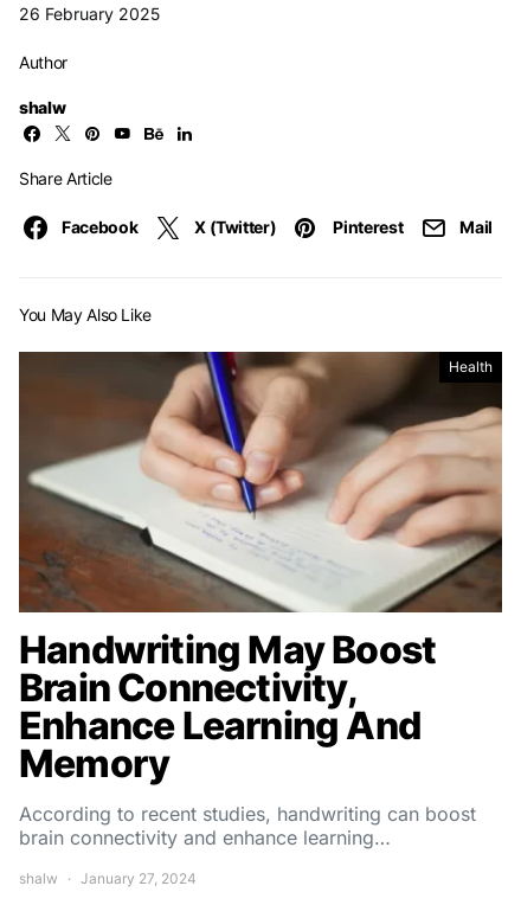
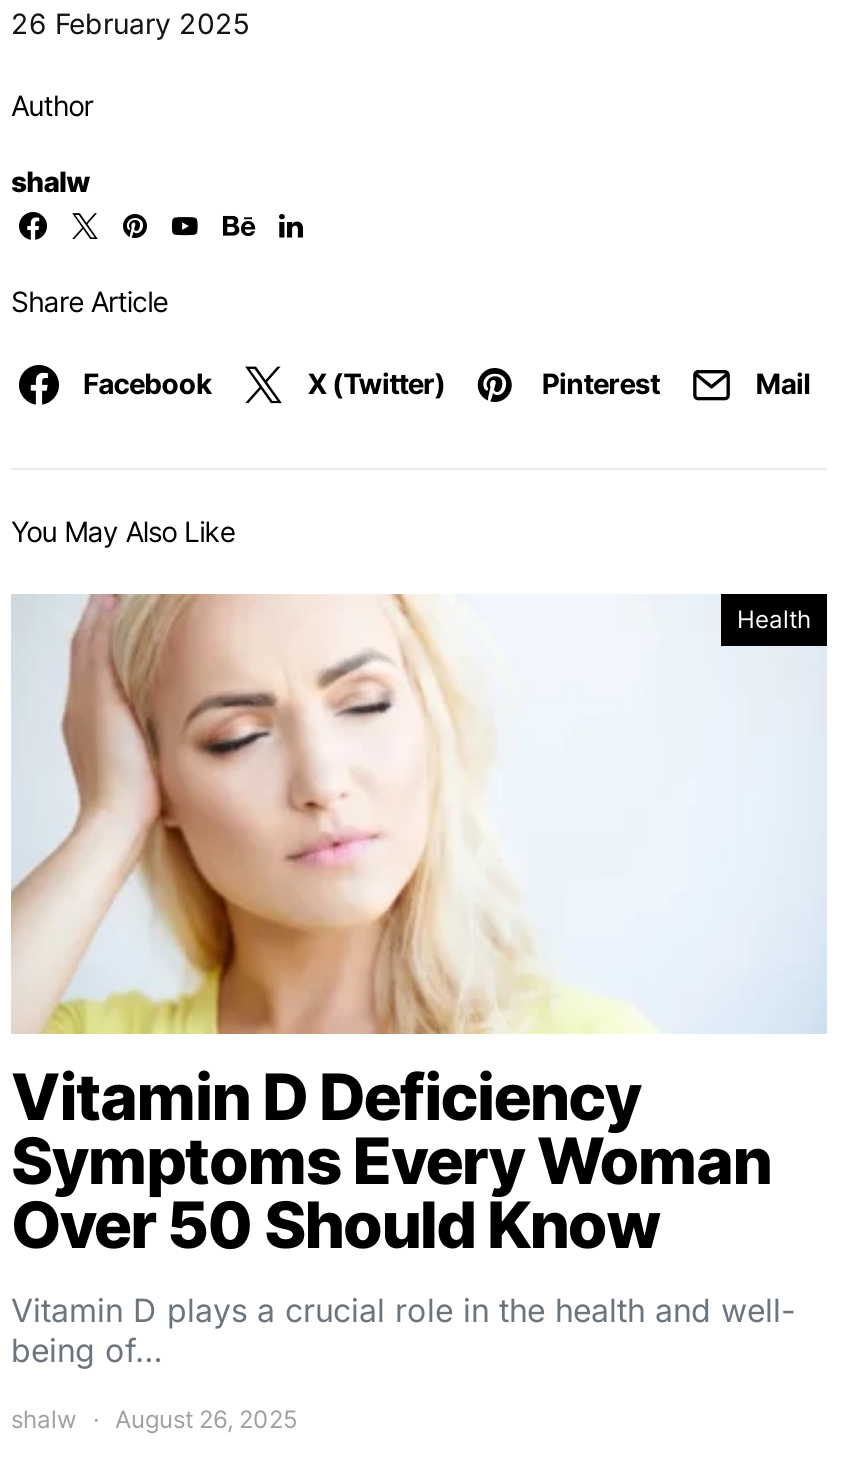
[18,351,503,850] [image] | Handwriting May Boost | Brain Connectivity, | Enhance Learning And | Memory | According to recent studies, handwriting can boost | brain connectivity and enhance learning… -> [11,592,827,1370] [image] | Vitamin D Deficiency | Symptoms Every Woman | Over 50 Should Know | Vitamin D plays a crucial role in the health and well- | being of…
[19,870,197,887] shalw January 27, 2024 -> [11,1404,297,1434] shalw August 26, 2025

